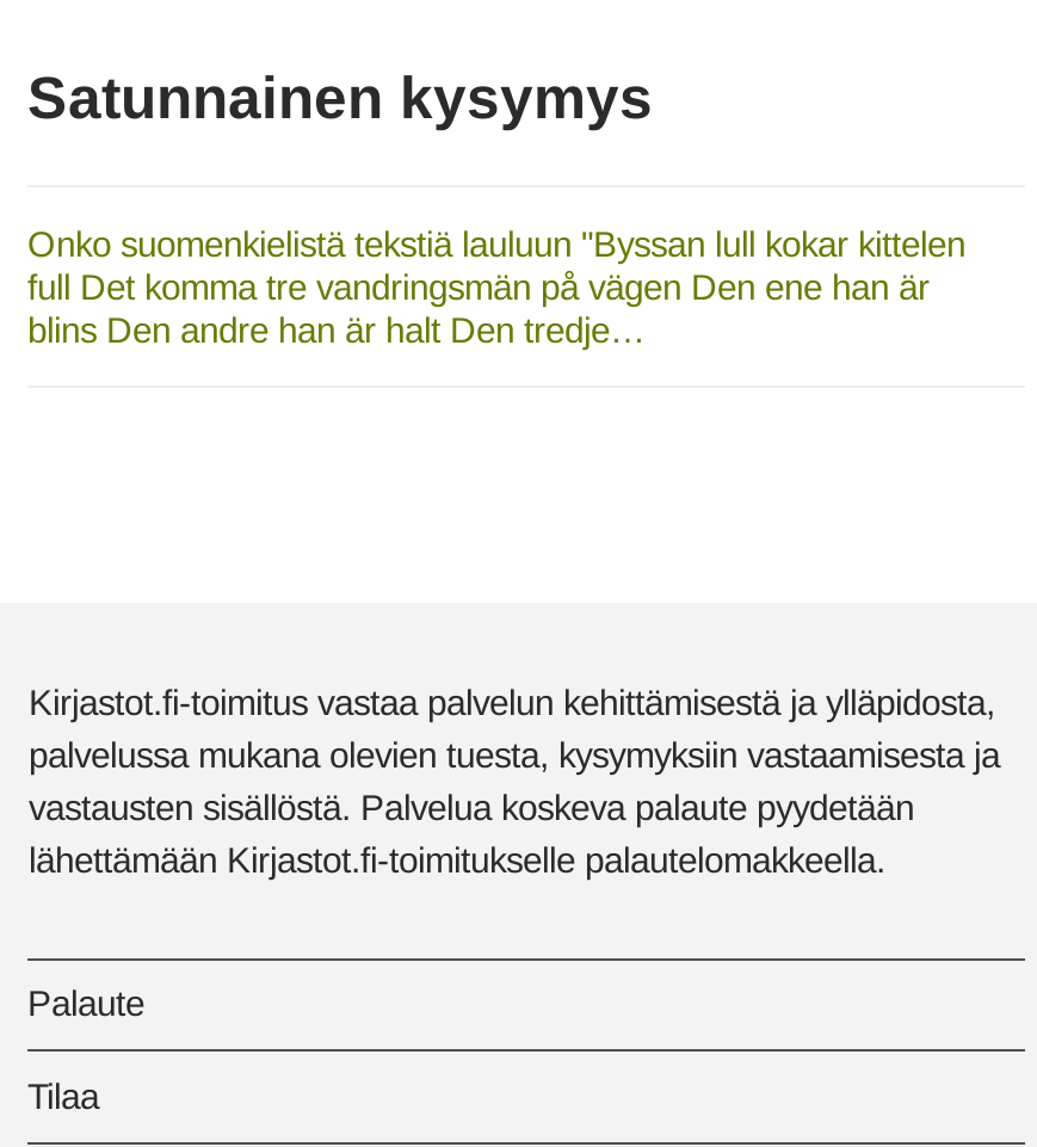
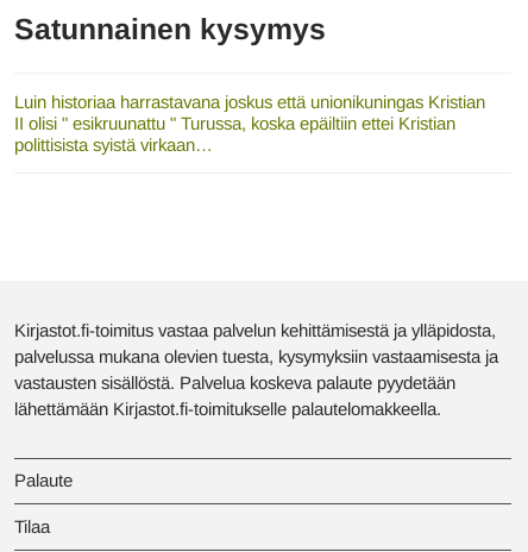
[27,222,965,349] Onko suomenkielistä tekstiä lauluun "Byssan lull kokar kittelen | full Det komma tre vandringsmän på vägen Den ene han är | blins Den andre han är halt Den tredje… -> [14,91,485,154] Luin historiaa harrastavana joskus että unionikuningas Kristian | II olisi " esikruunattu " Turussa, koska epäiltiin ettei Kristian | polittisista syistä virkaan…

